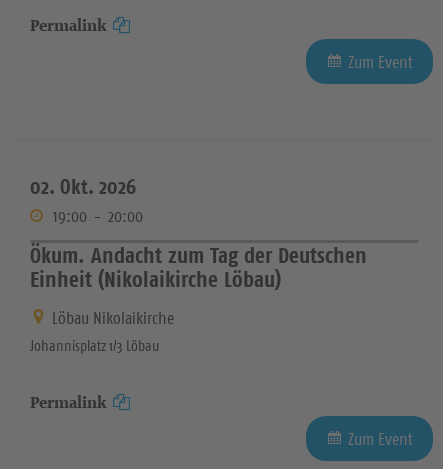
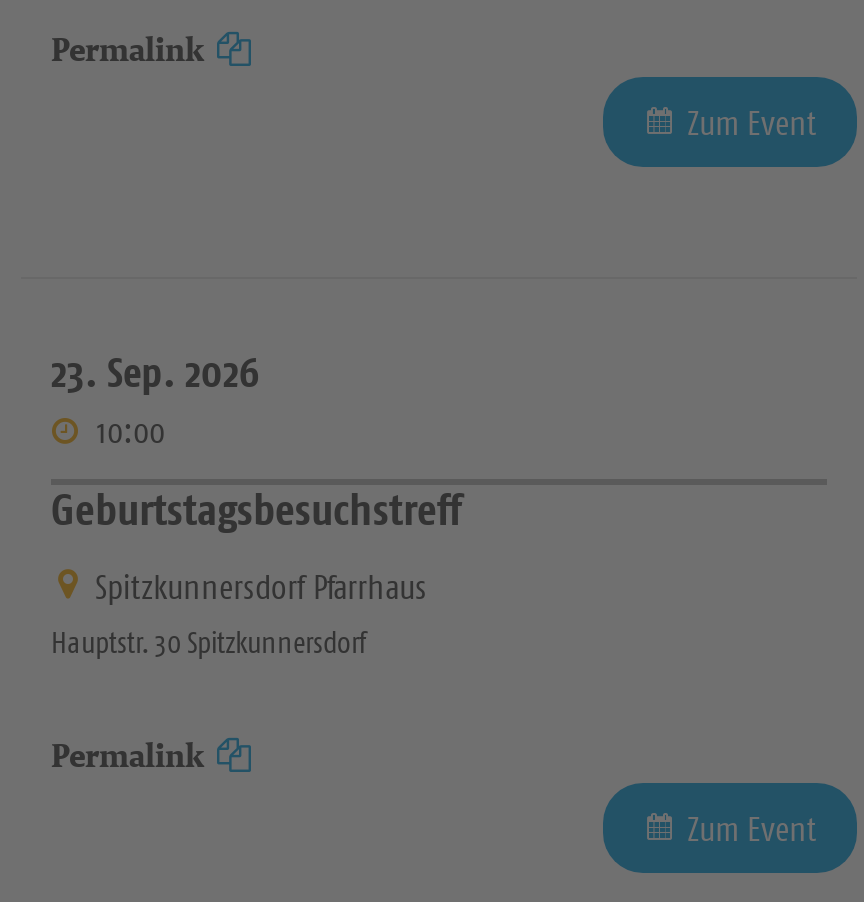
[30,172,143,226] 02. Okt. 2026 | 19:00 - 20:00 -> [51,344,259,452] 23. Sep. 2026 | 10:00
[30,240,367,292] Ökum. Andacht zum Tag der Deutschen | Einheit (Nikolaikirche Löbau) -> [51,480,463,536] Geburtstagsbesuchstreff
[30,307,174,355] Löbau Nikolaikirche | Johannisplatz 1/3 Löbau -> [51,565,427,661] Spitzkunnersdorf Pfarrhaus | Hauptstr. 30 Spitzkunnersdorf

